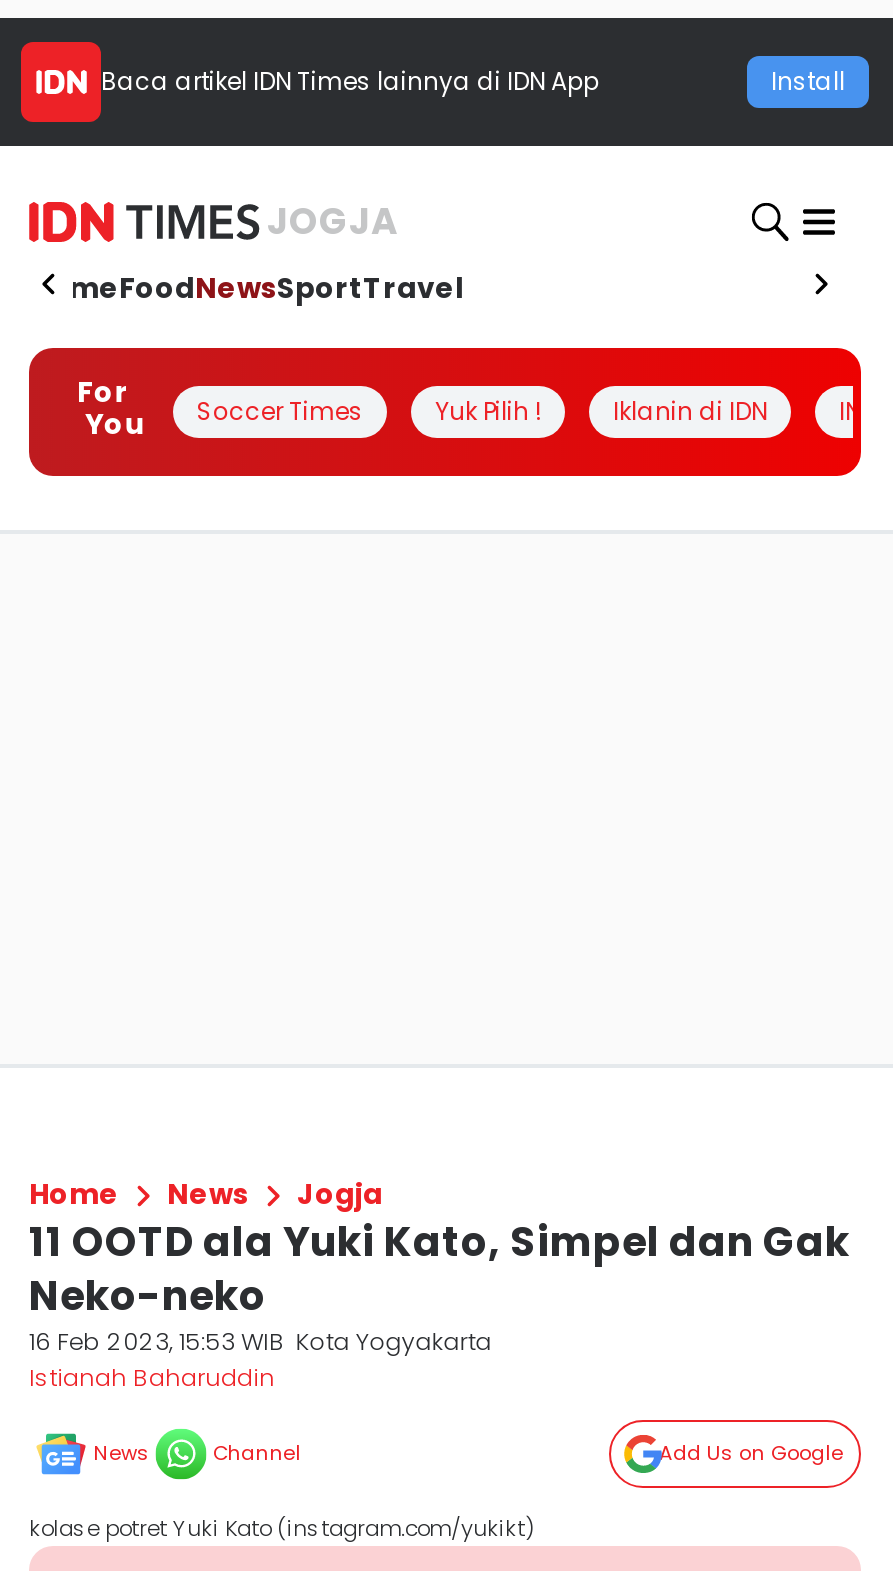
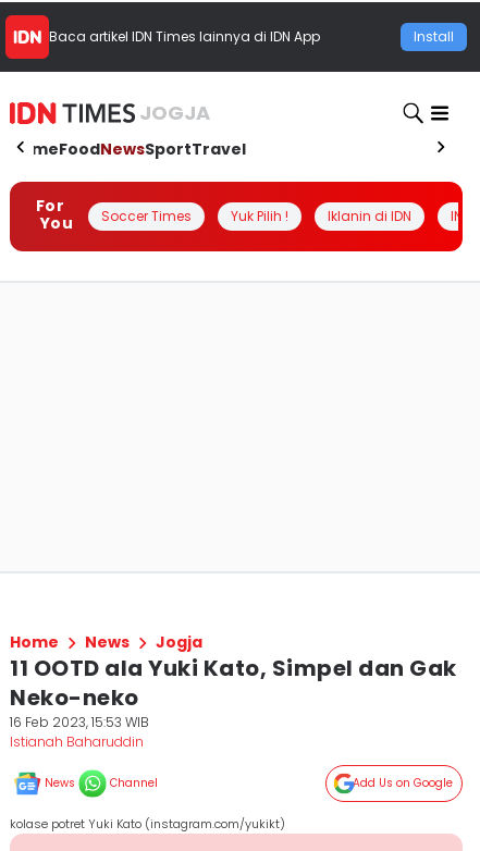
[29,1324,491,1358] 16 Feb 2023, 15:53 WIB Kota Yogyakarta -> [10,713,149,731] 16 Feb 2023, 15:53 WIB

